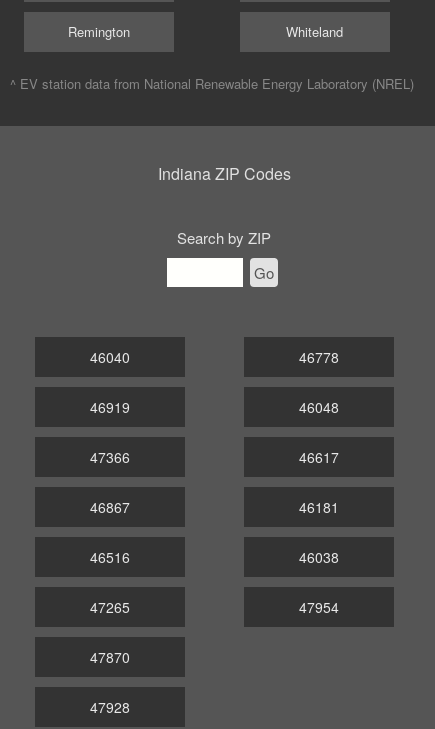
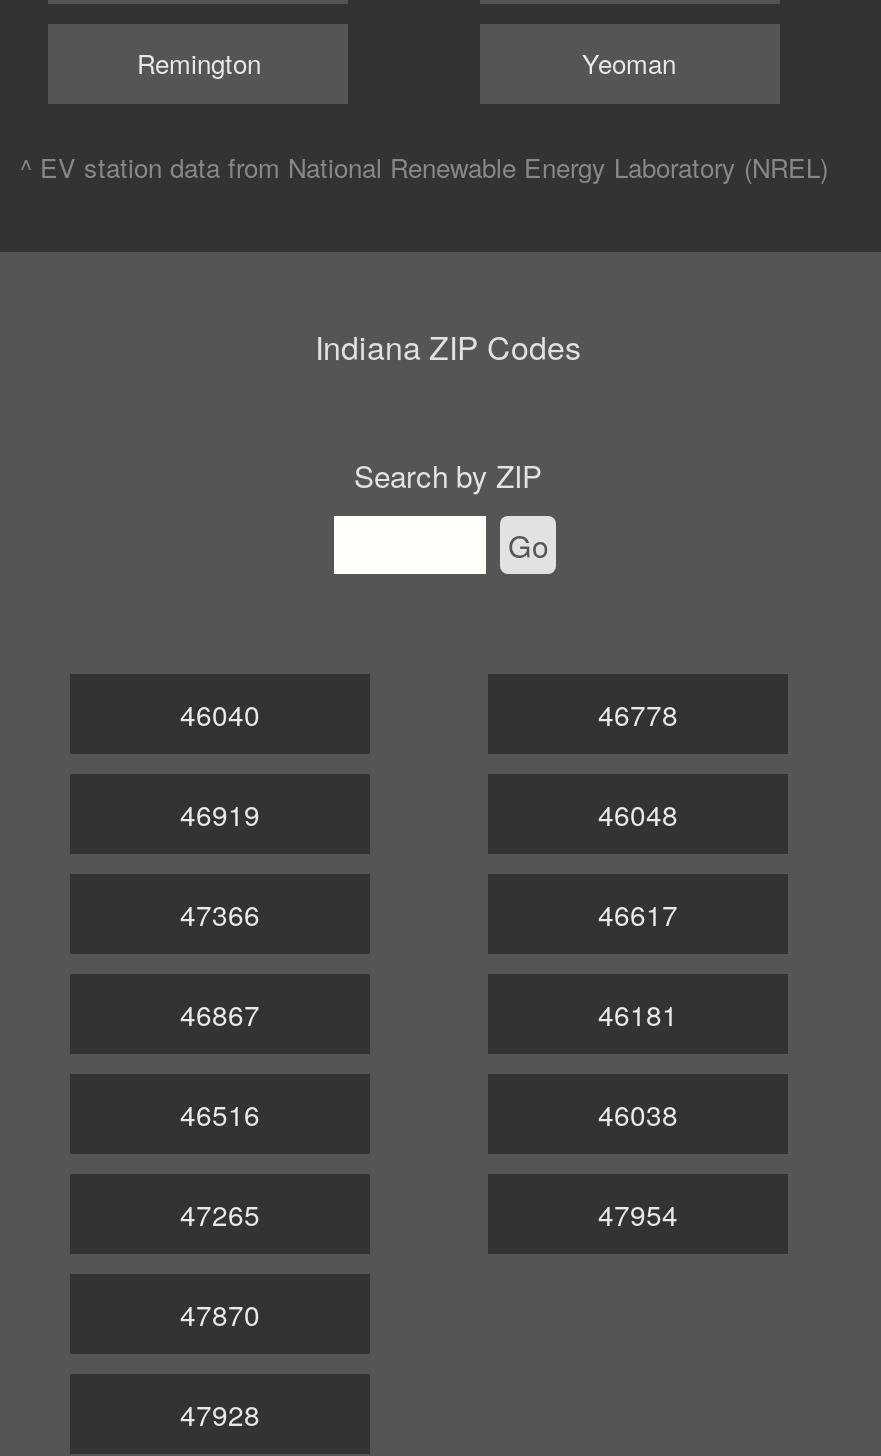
[286,22,343,41] Whiteland -> [582,45,676,83] Yeoman

